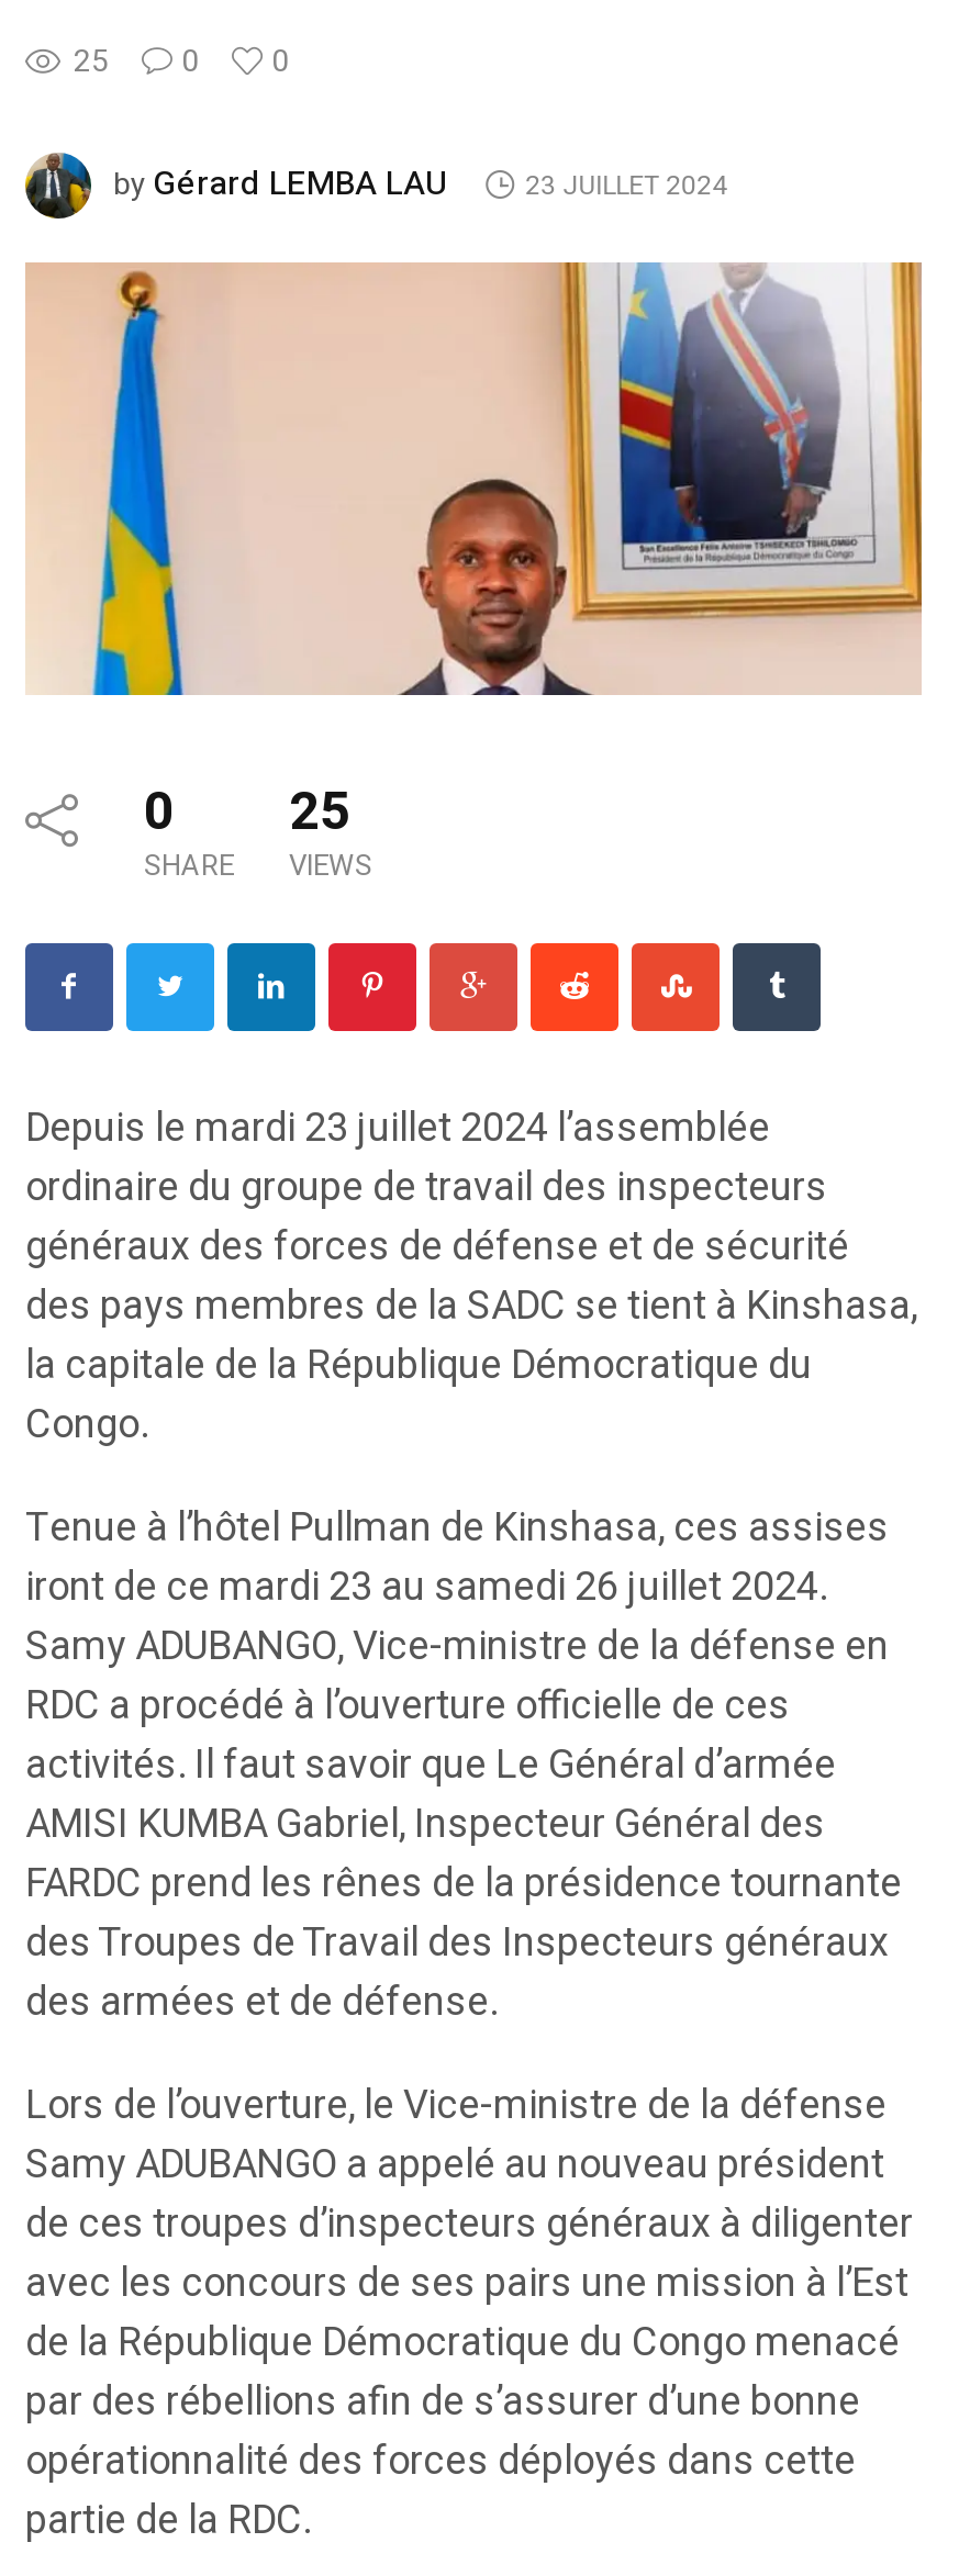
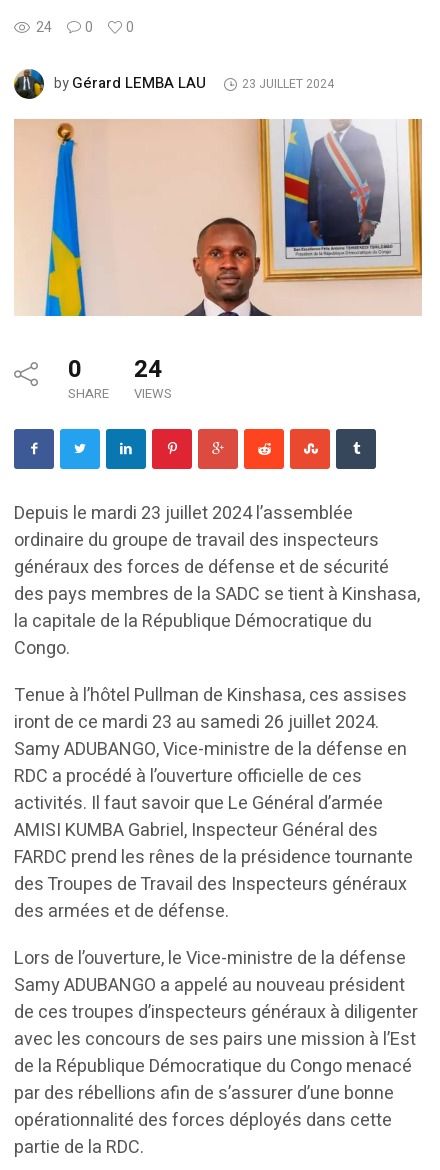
[74,38,289,84] 25 0 0 -> [36,17,134,38] 24 0 0
[144,773,350,849] 0 25 -> [68,352,162,387] 0 24

